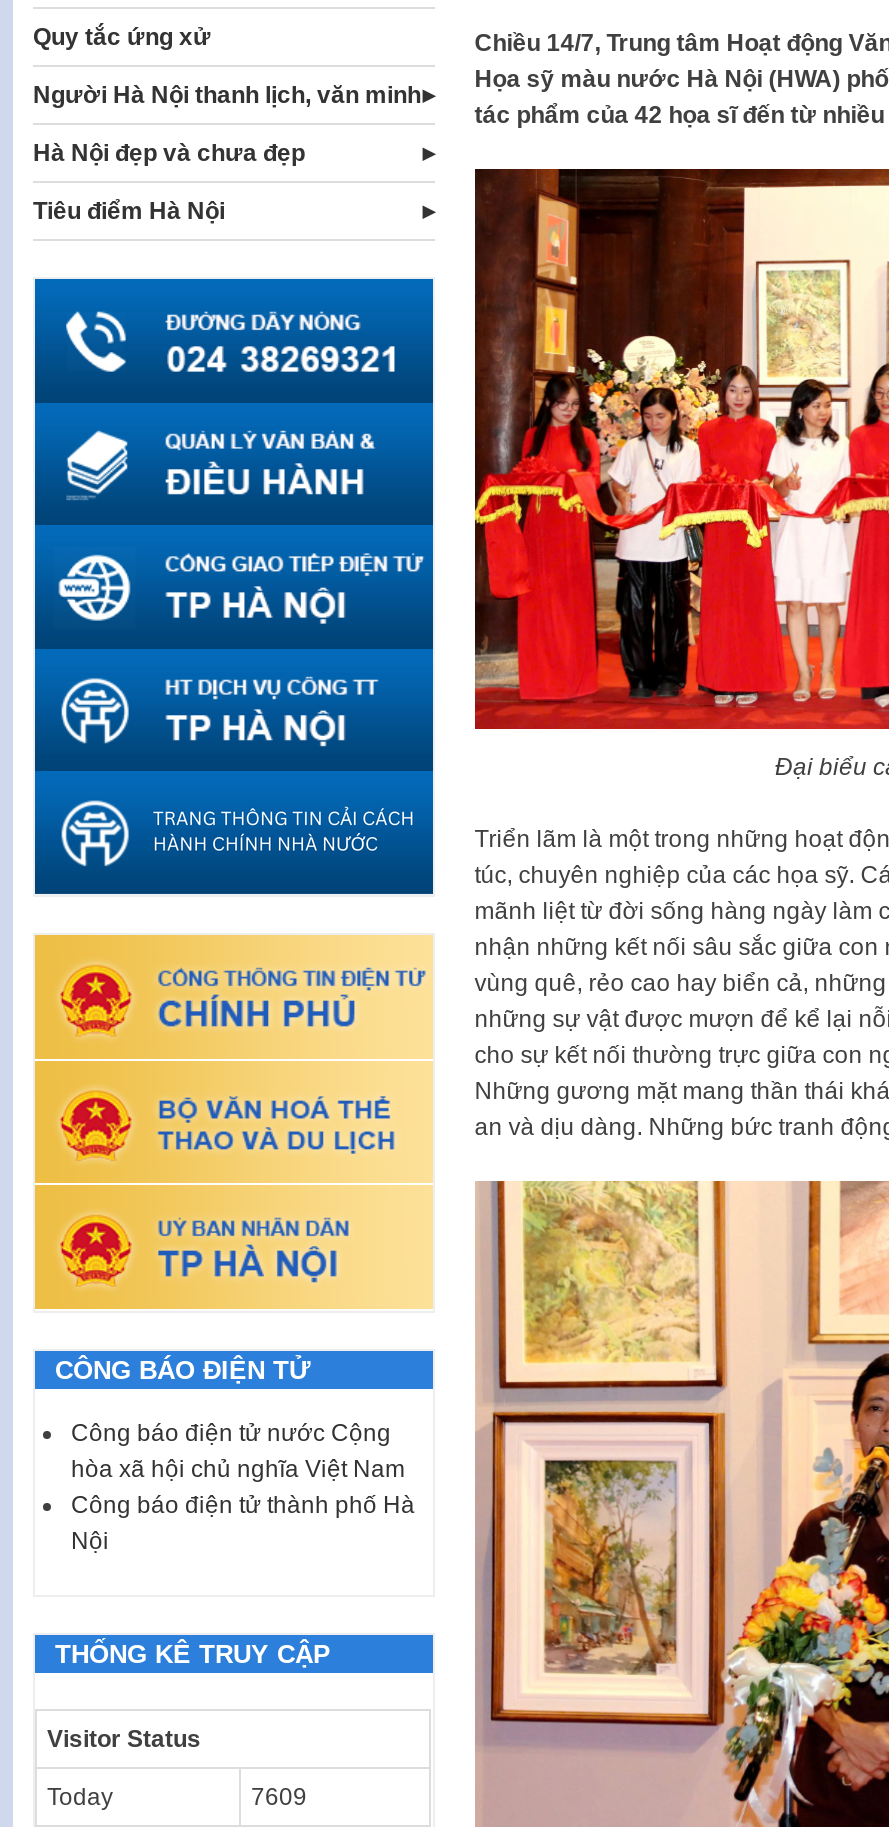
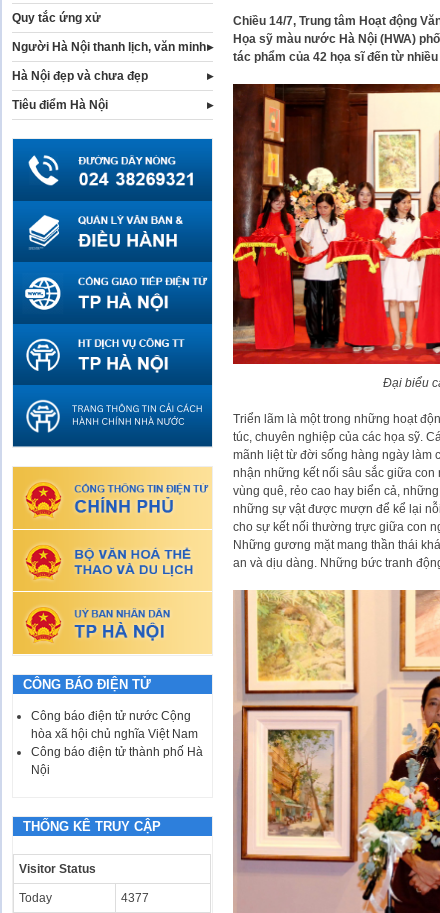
[251,1783,307,1811] 7609 -> [121,891,149,905] 4377

